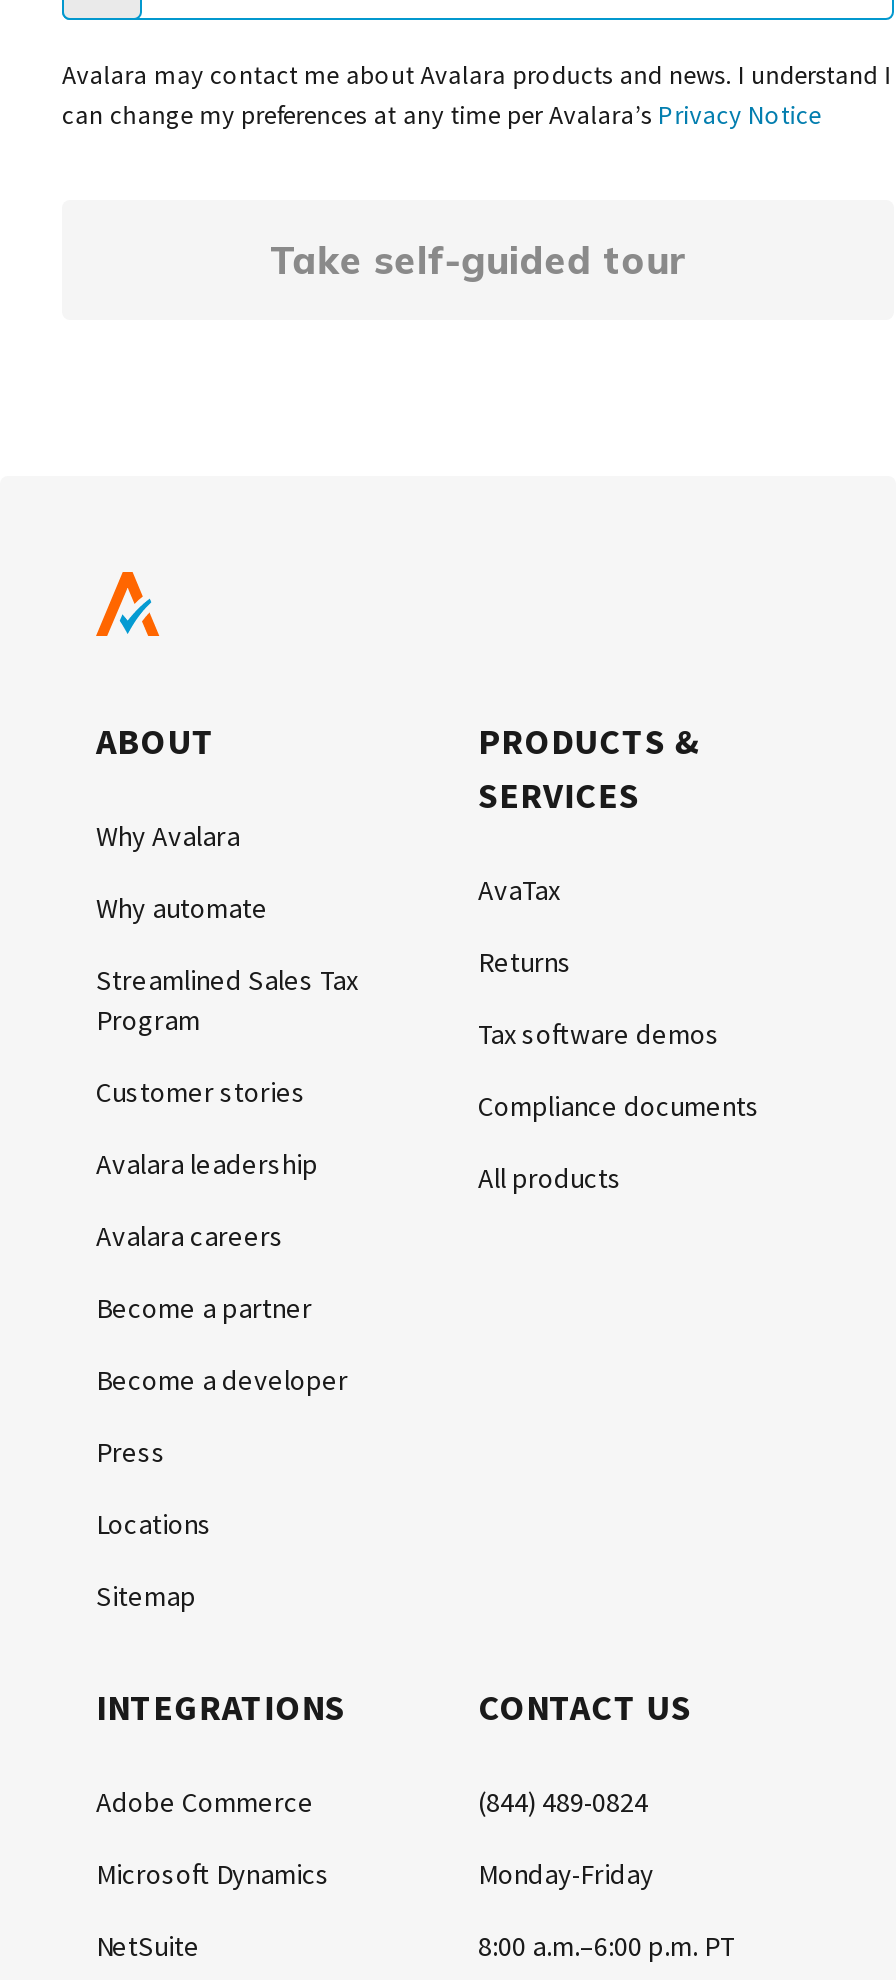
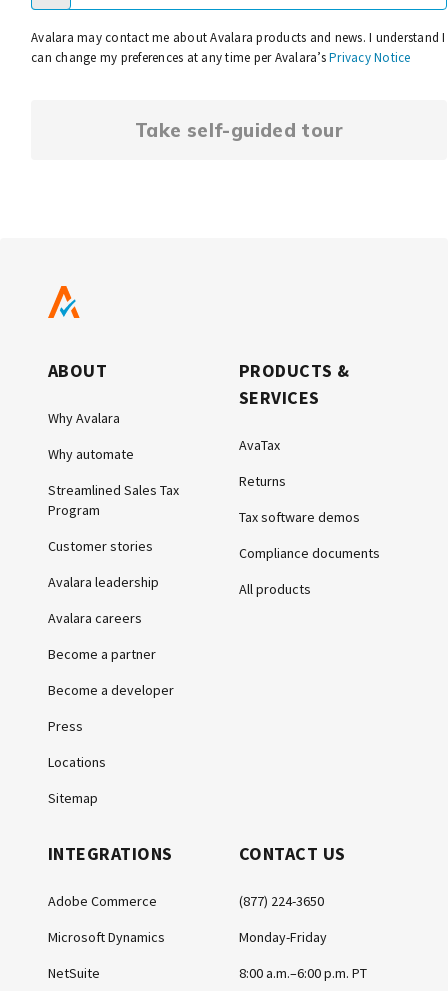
[478,1784,648,1820] (844) 489-0824 -> [239,892,324,910] (877) 224-3650

